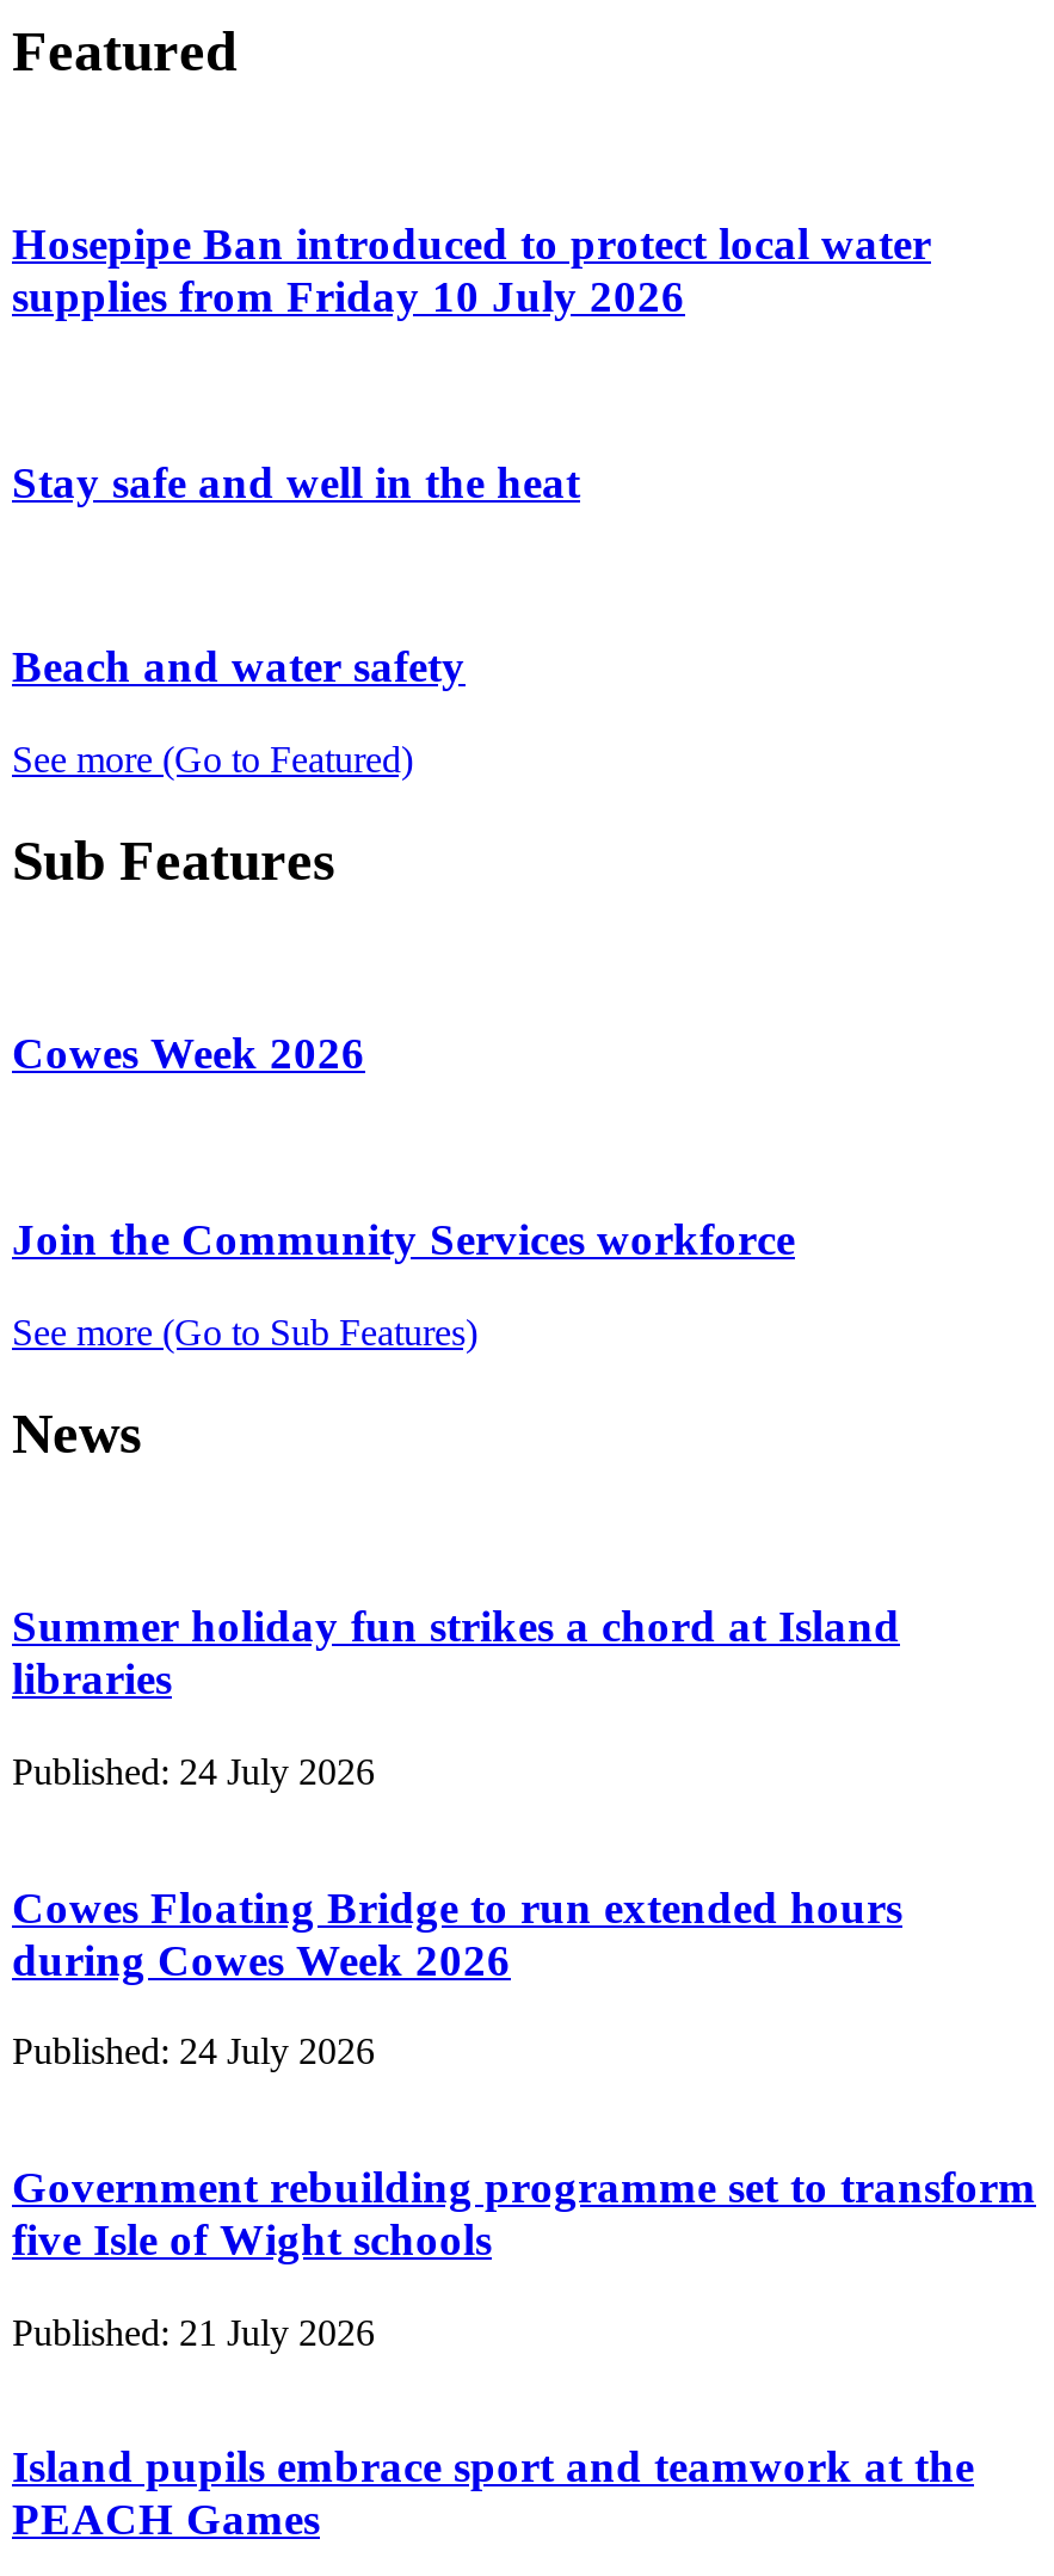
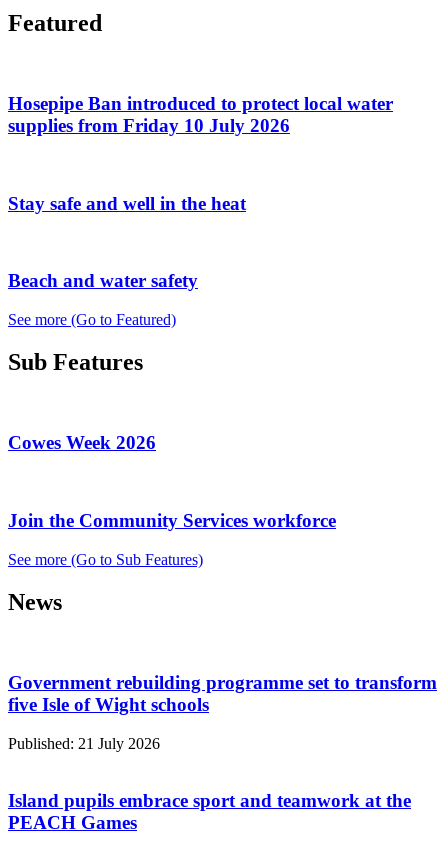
[12,1601,902,2072] Summer holiday fun strikes a chord at Island | libraries | Published: 24 July 2026 | Cowes Floating Bridge to run extended hours | during Cowes Week 2026 | Published: 24 July 2026 -> none

